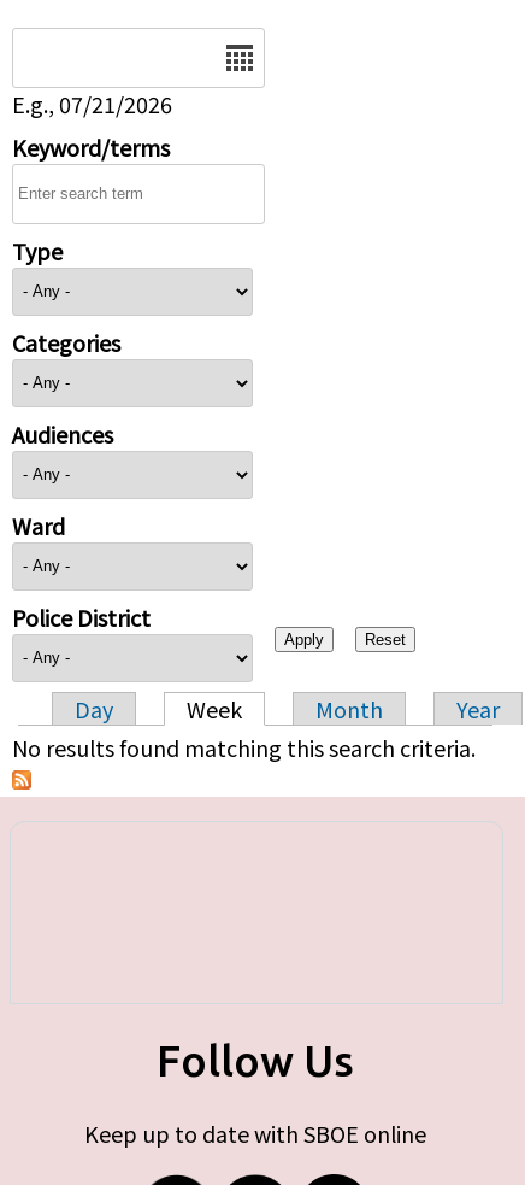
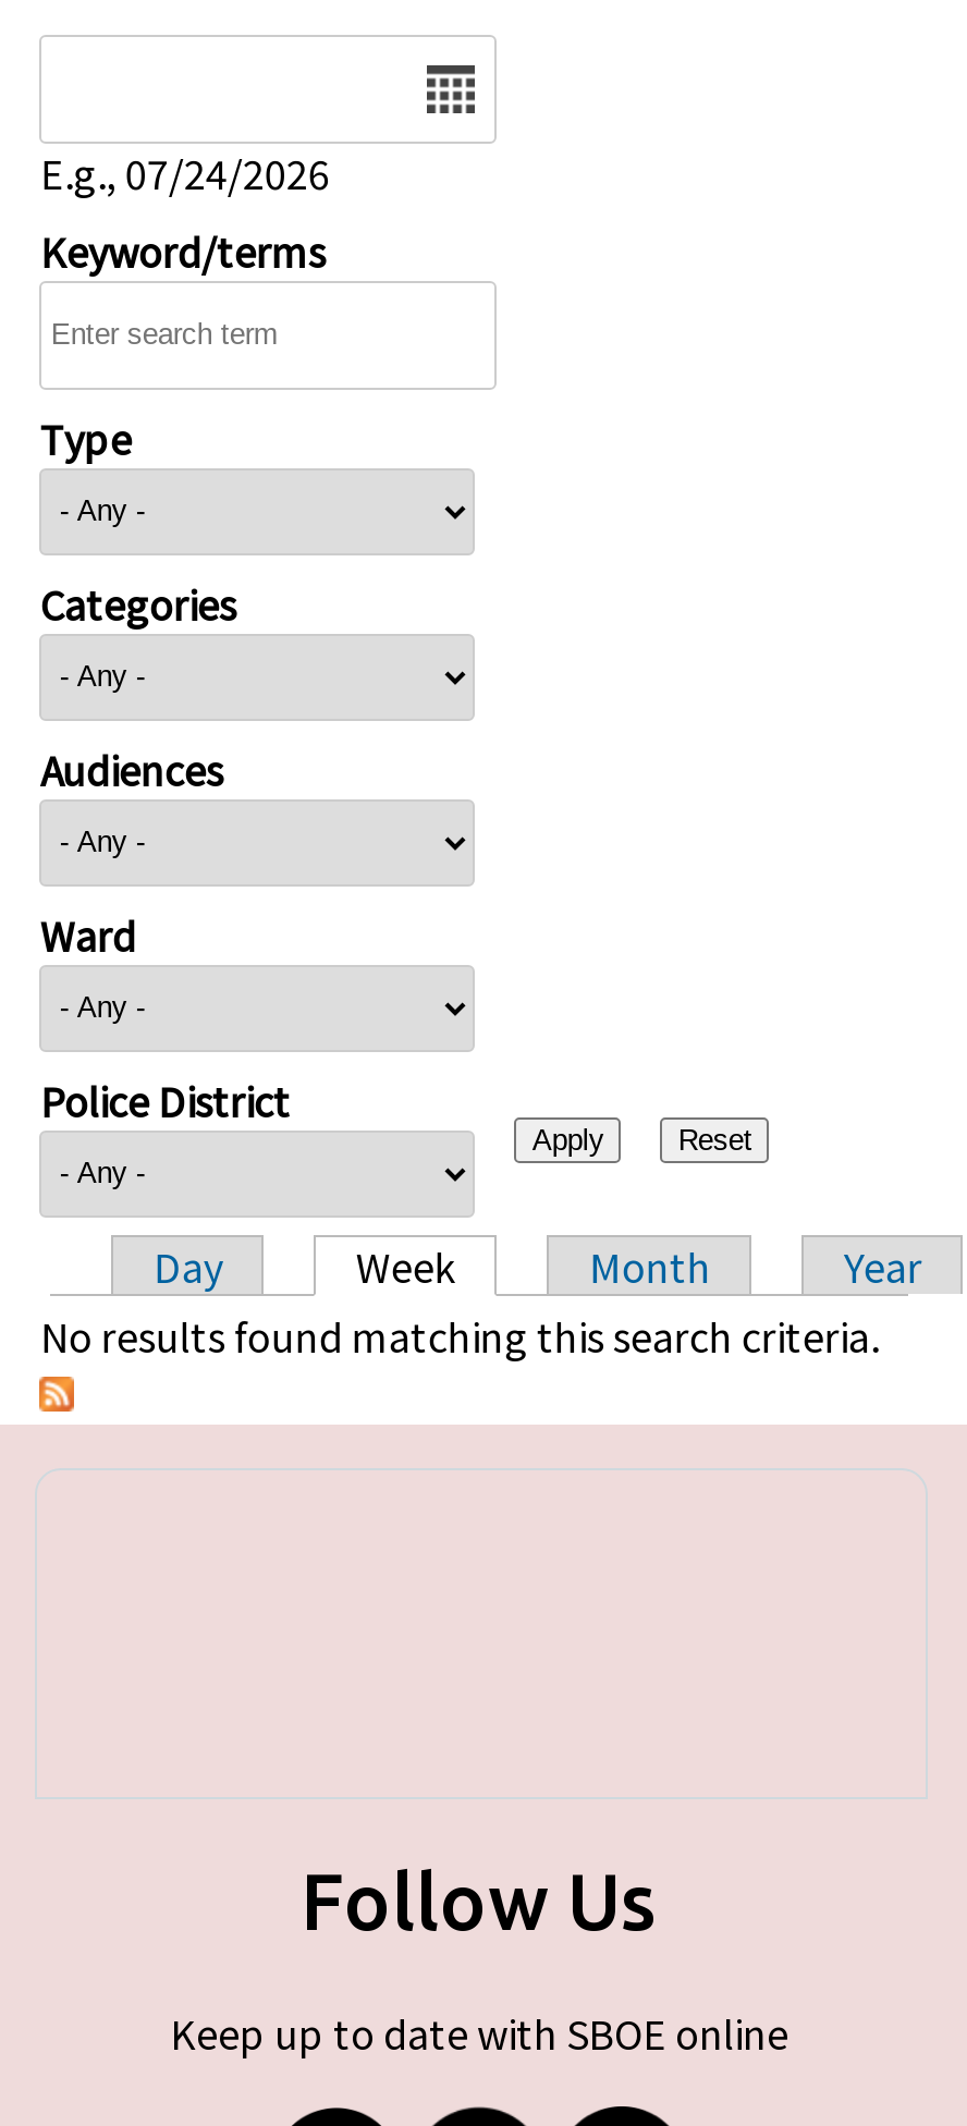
[13,87,173,119] E.g., 07/21/2026 -> [40,143,330,199] E.g., 07/24/2026

